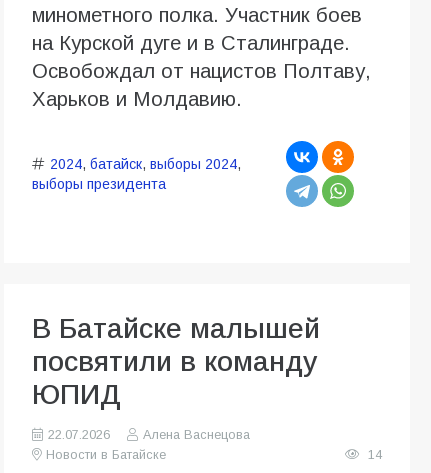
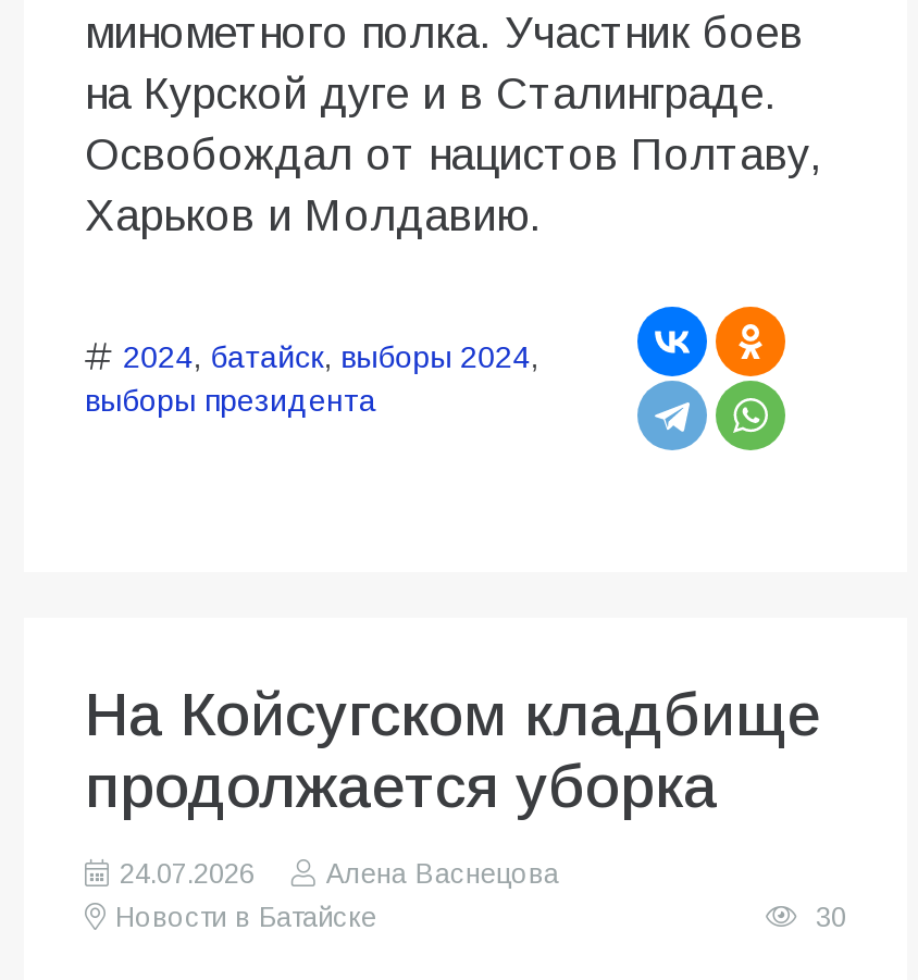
[32,313,320,410] В Батайске малышей | посвятили в команду | ЮПИД -> [85,681,822,820] На Койсугском кладбище | продолжается уборка
[48,428,110,442] 22.07.2026 -> [120,859,255,890] 24.07.2026
[364,448,382,462] 14 -> [807,903,846,933] 30

